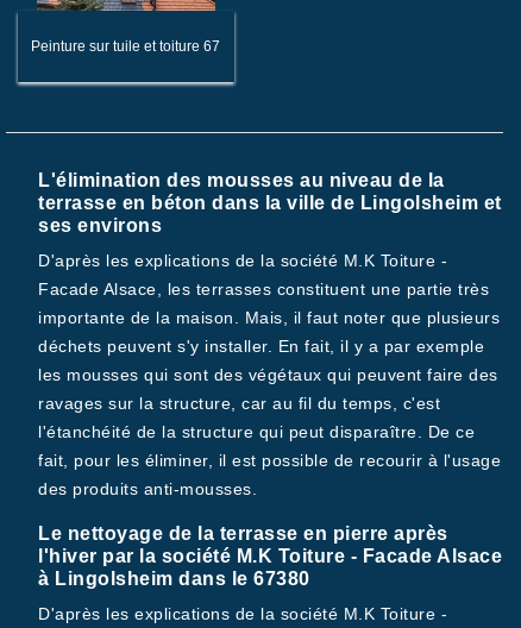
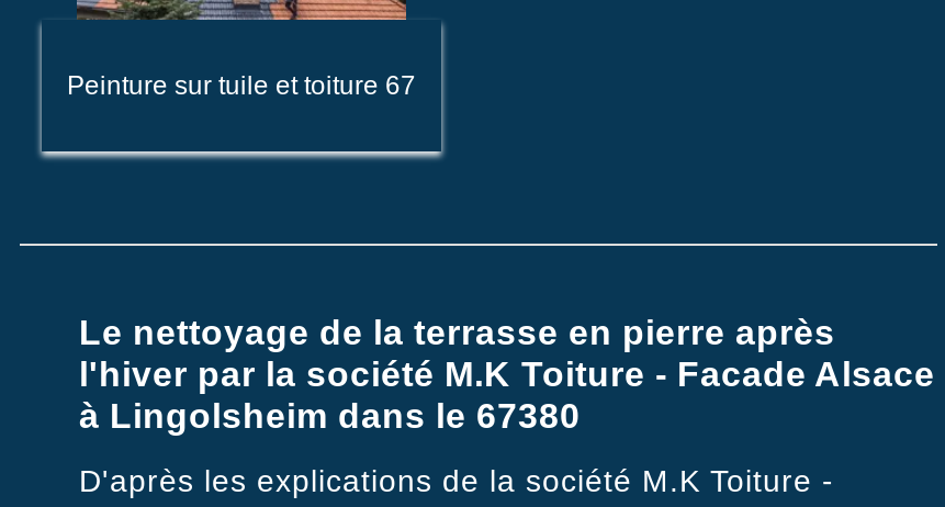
[38,170,501,498] L'élimination des mousses au niveau de la | terrasse en béton dans la ville de Lingolsheim et | ses environs | D'après les explications de la société M.K Toiture - | Facade Alsace, les terrasses constituent une partie très | importante de la maison. Mais, il faut noter que plusieurs | déchets peuvent s'y installer. En fait, il y a par exemple | les mousses qui sont des végétaux qui peuvent faire des | ravages sur la structure, car au fil du temps, c'est | l'étanchéité de la structure qui peut disparaître. De ce | fait, pour les éliminer, il est possible de recourir à l'usage | des produits anti-mousses. -> none

